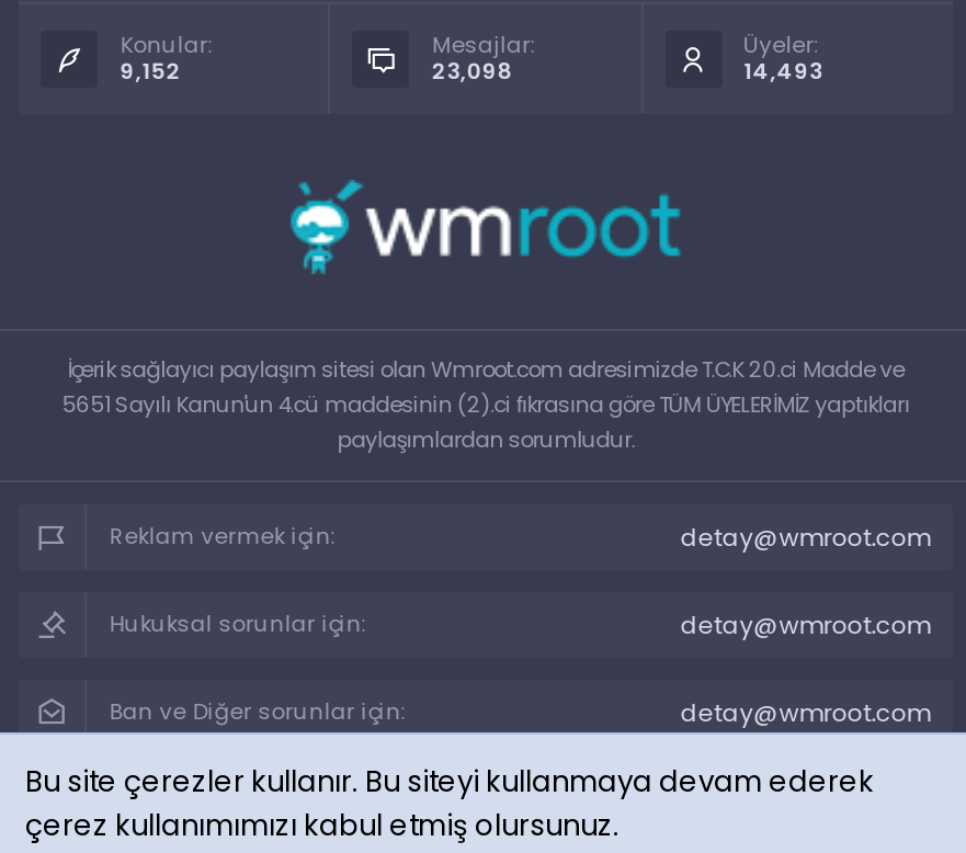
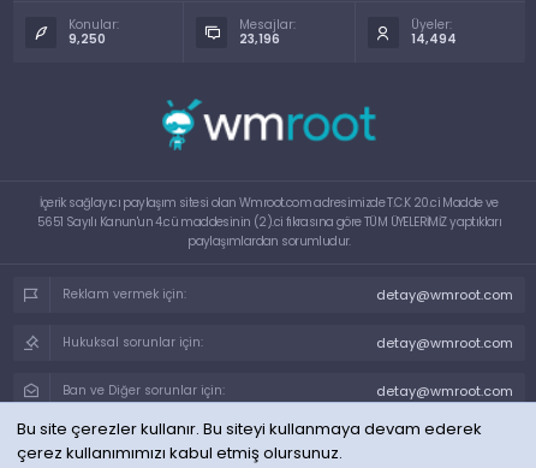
[120,55,181,88] 9,152 -> [69,30,106,48] 9,250
[432,55,513,88] 23,098 -> [240,30,280,48] 23,196
[744,55,823,88] 14,493 -> [411,30,456,48] 14,494

